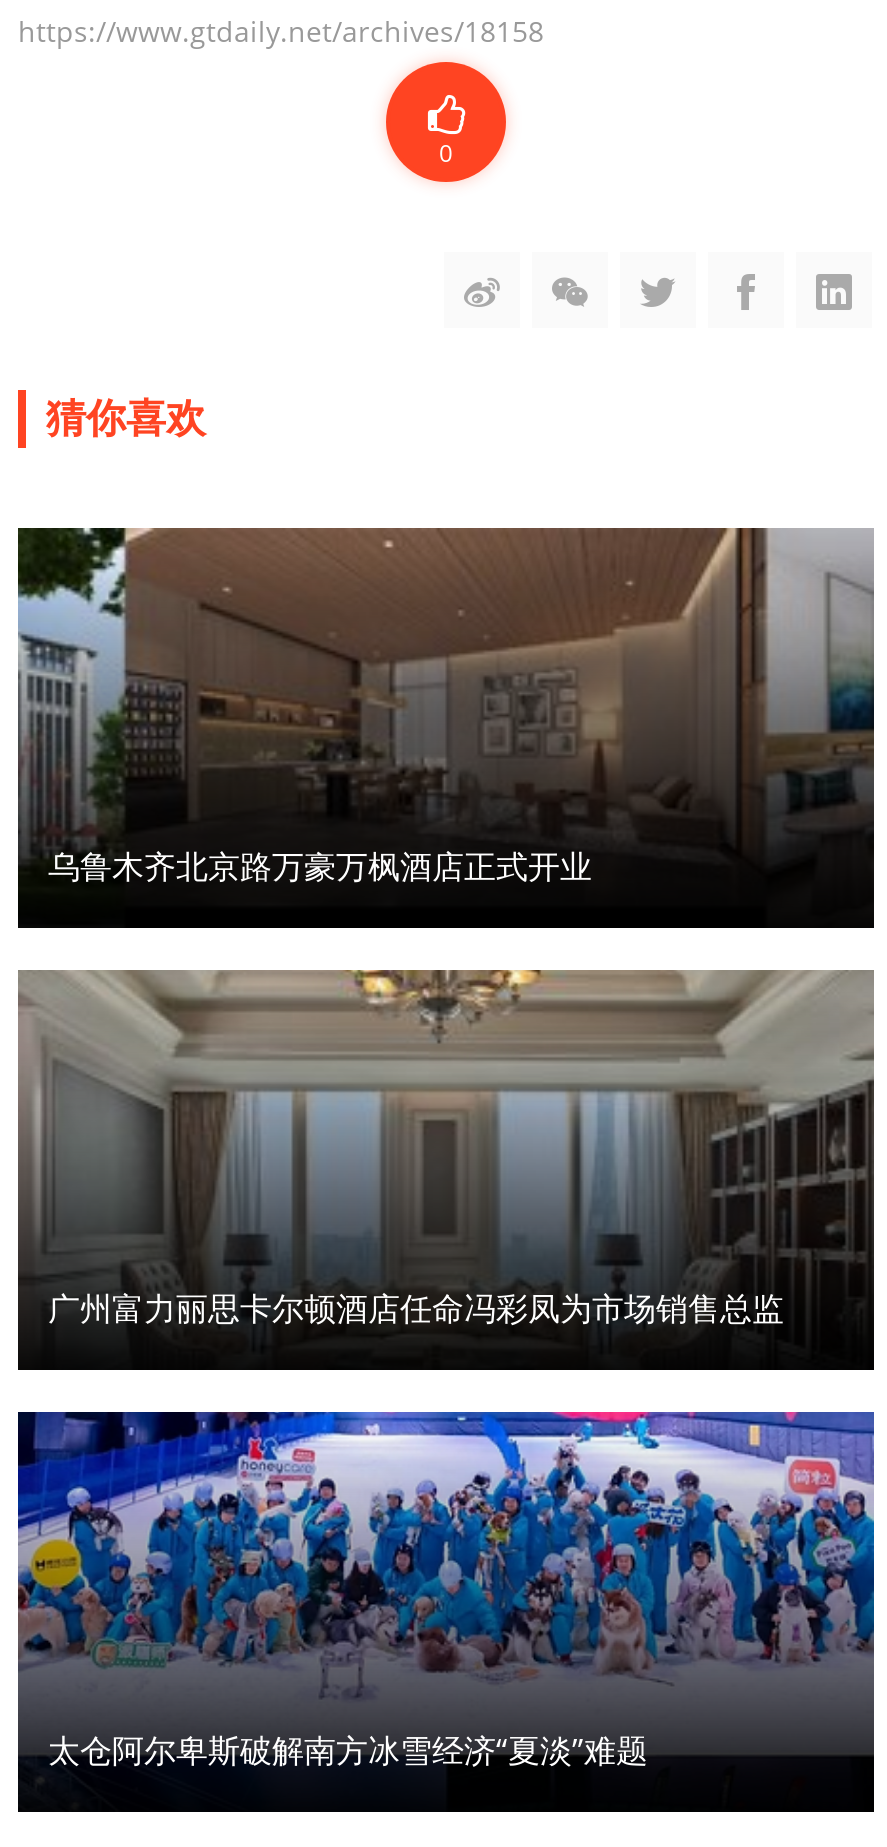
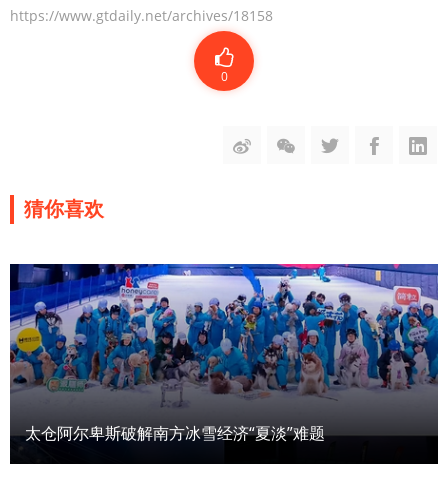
[18,526,876,890] [image] | 乌鲁木齐北京路万豪万枫酒店正式开业 -> none
[16,968,876,1372] [image] | 广州富力丽思卡尔顿酒店任命冯彩凤为市场销售总监 -> none

